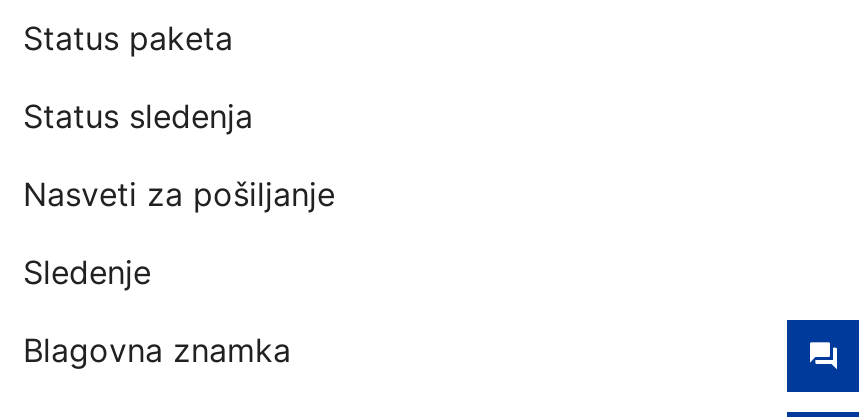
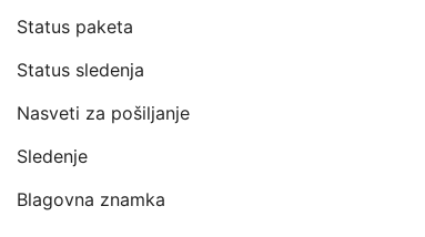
[785,318,853,394] [image] -> none

